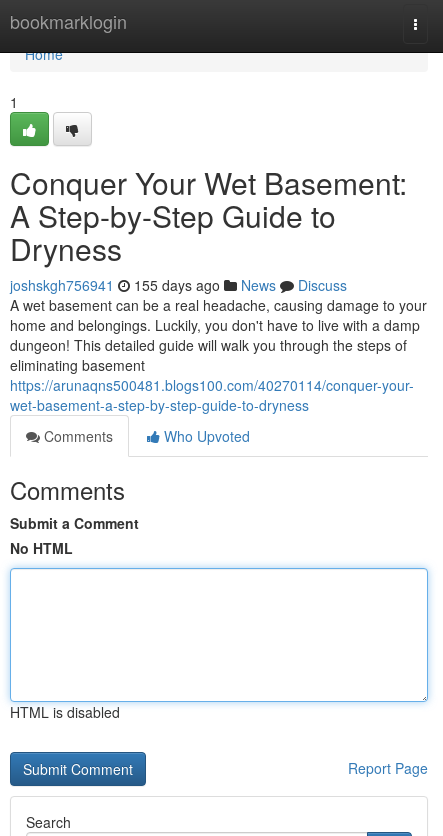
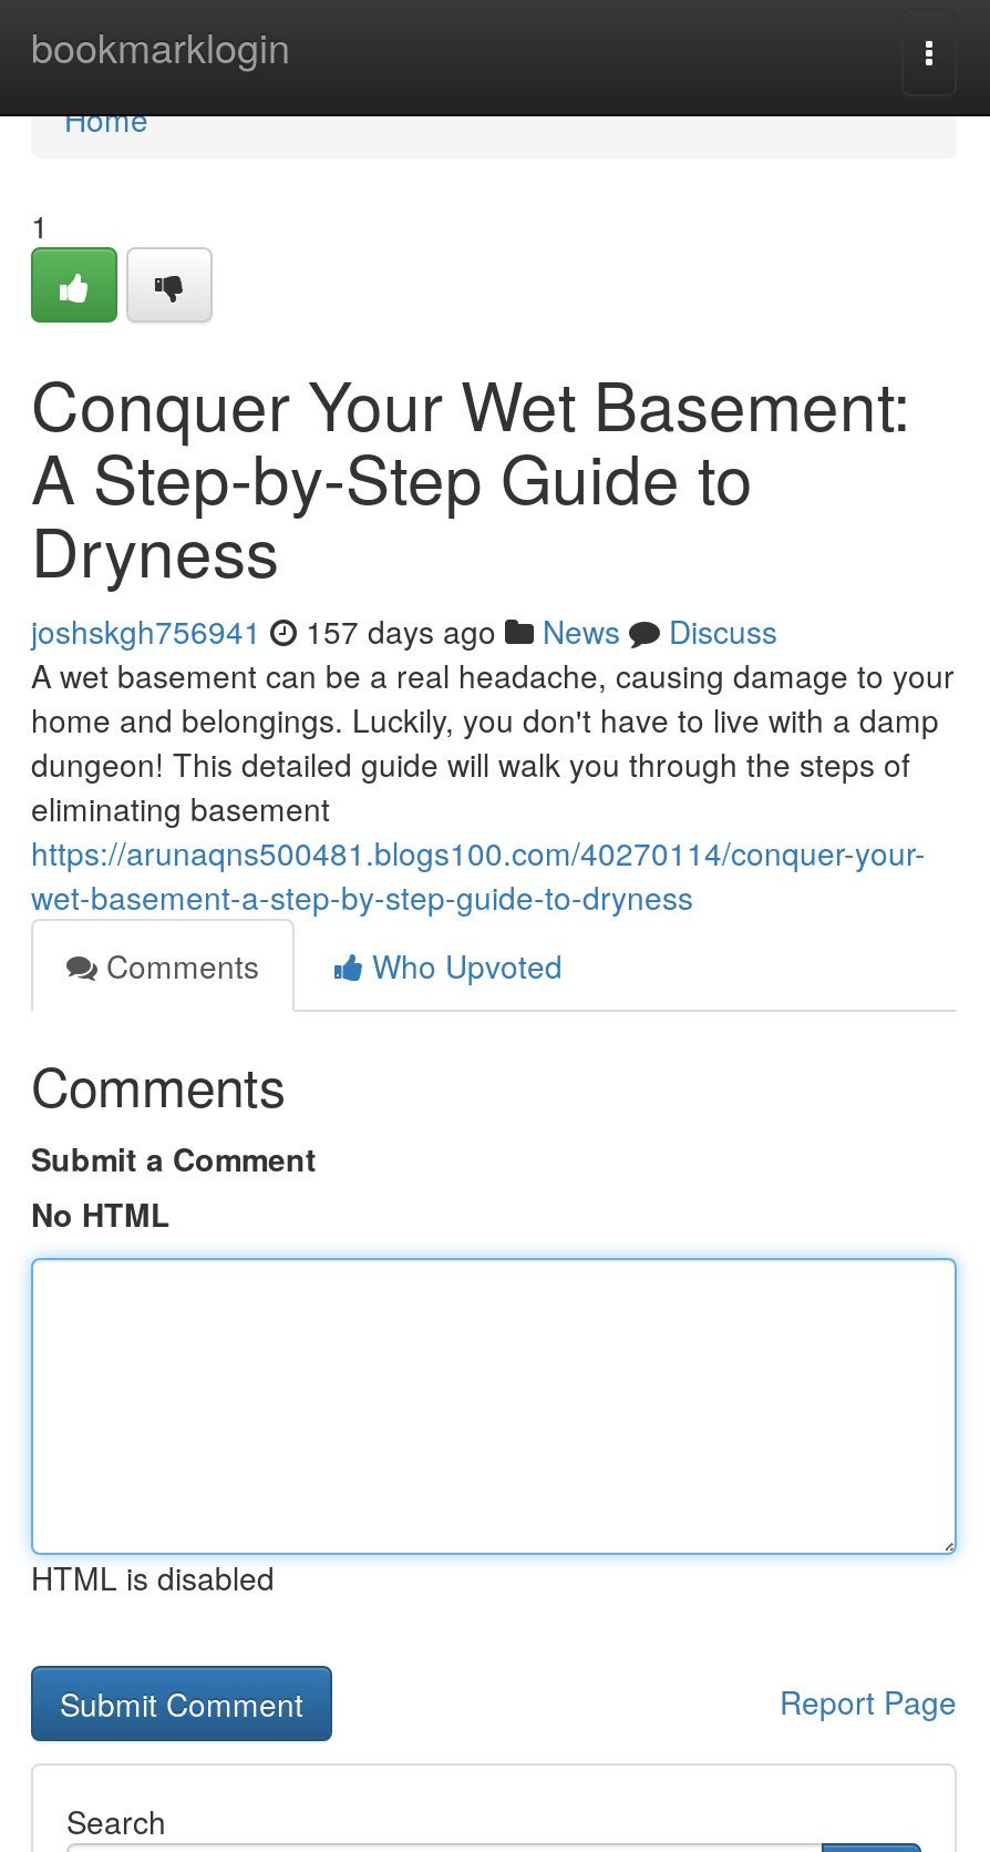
[10,275,347,295] joshskgh756941 155 days ago News Discuss -> [31,608,777,653] joshskgh756941 157 days ago News Discuss

